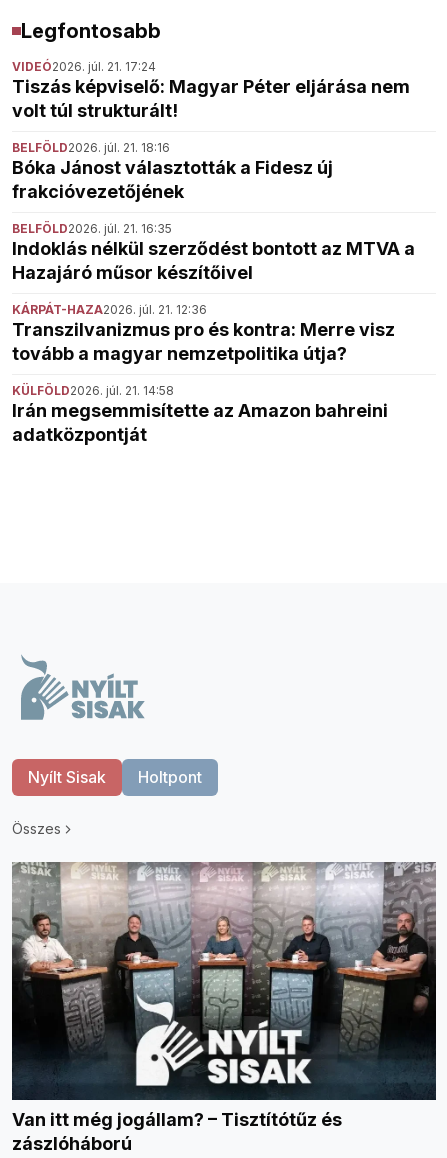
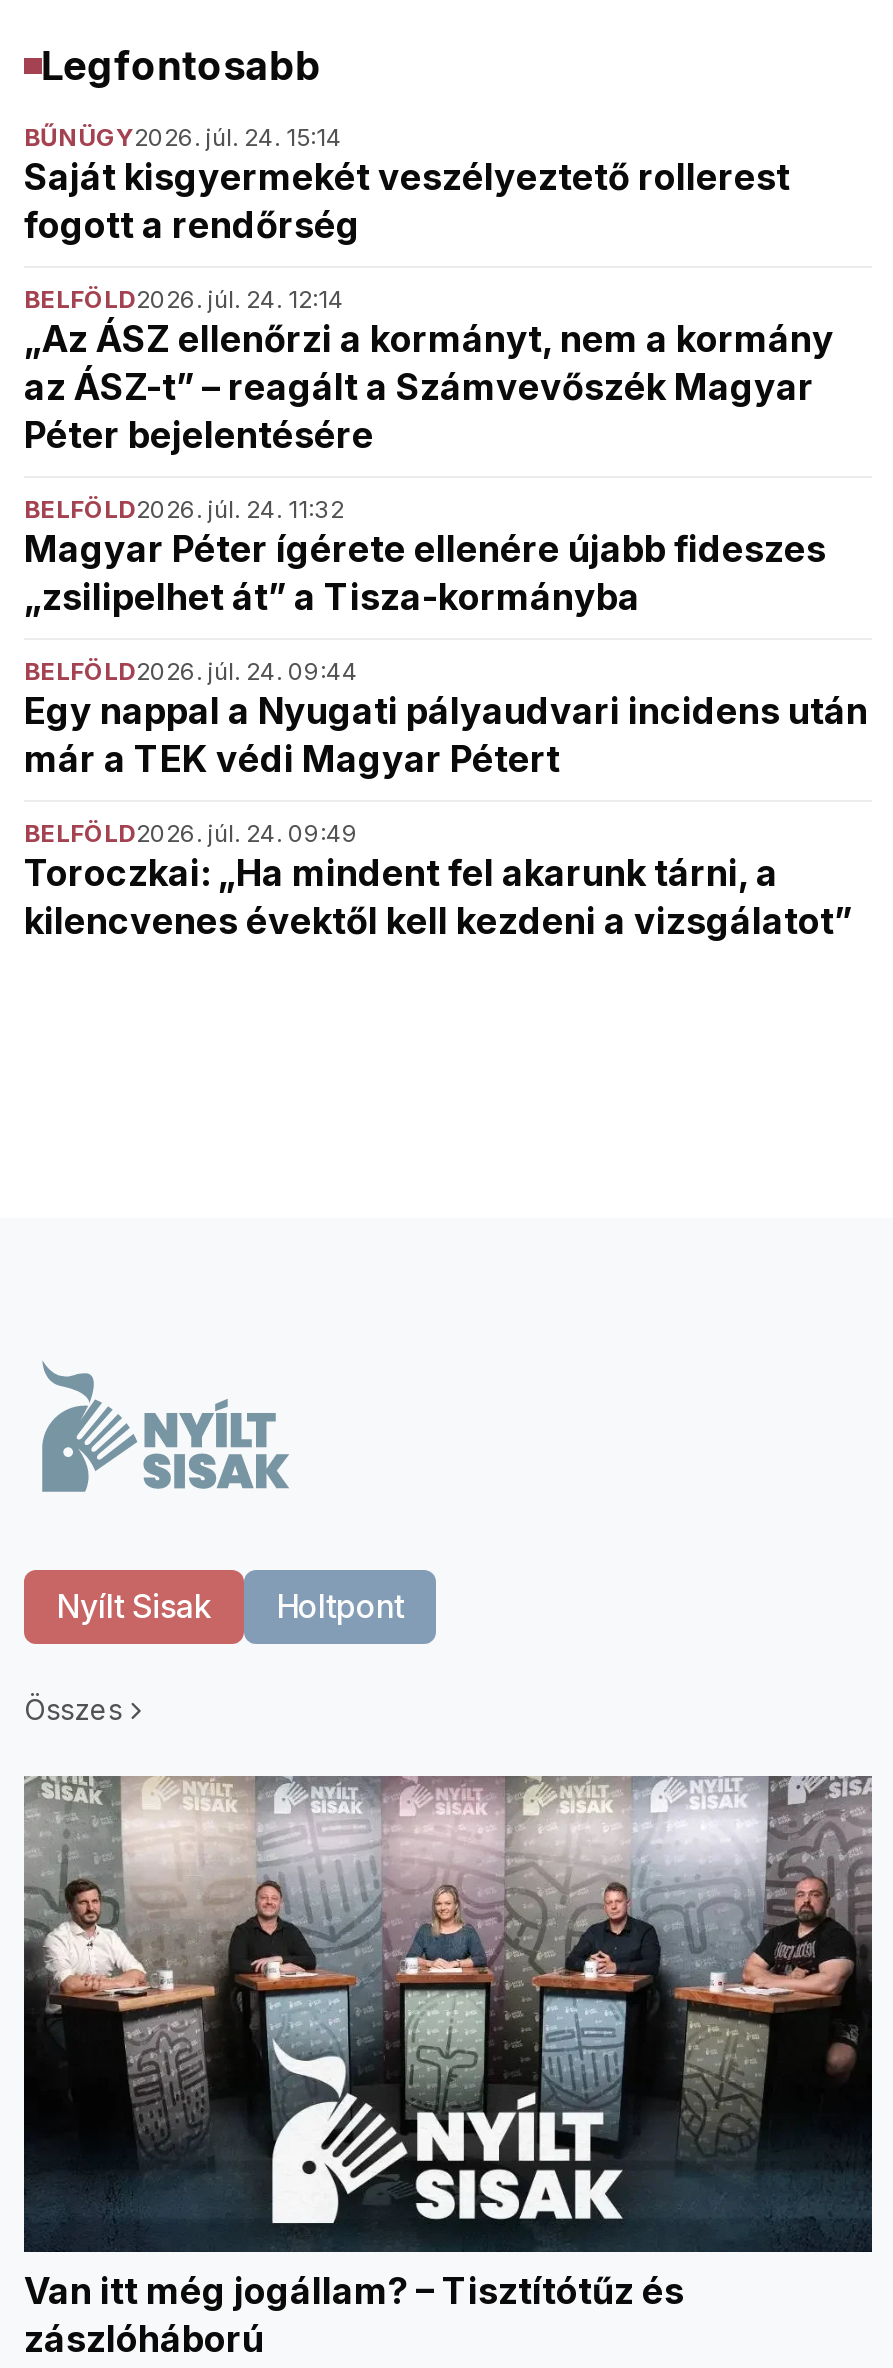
[12,59,410,121] VIDEÓ2026. júl. 21. 17:24 | Tiszás képviselő: Magyar Péter eljárása nem | volt túl strukturált! -> [24,122,790,246] BŰNÜGY2026. júl. 24. 15:14 | Saját kisgyermekét veszélyeztető rollerest | fogott a rendőrség
[12,140,333,202] BELFÖLD2026. júl. 21. 18:16 | Bóka Jánost választották a Fidesz új | frakcióvezetőjének -> [24,284,834,456] BELFÖLD2026. júl. 24. 12:14 | „Az ÁSZ ellenőrzi a kormányt, nem a kormány | az ÁSZ-t” – reagált a Számvevőszék Magyar | Péter bejelentésére
[12,221,415,283] BELFÖLD2026. júl. 21. 16:35 | Indoklás nélkül szerződést bontott az MTVA a | Hazajáró műsor készítőivel -> [24,494,826,618] BELFÖLD2026. júl. 24. 11:32 | Magyar Péter ígérete ellenére újabb fideszes | „zsilipelhet át” a Tisza-kormányba
[12,302,395,364] KÁRPÁT-HAZA2026. júl. 21. 12:36 | Transzilvanizmus pro és kontra: Merre visz | tovább a magyar nemzetpolitika útja? -> [24,656,868,780] BELFÖLD2026. júl. 24. 09:44 | Egy nappal a Nyugati pályaudvari incidens után | már a TEK védi Magyar Pétert
[12,383,388,445] KÜLFÖLD2026. júl. 21. 14:58 | Irán megsemmisítette az Amazon bahreini | adatközpontját -> [24,818,852,942] BELFÖLD2026. júl. 24. 09:49 | Toroczkai: „Ha mindent fel akarunk tárni, a | kilencvenes évektől kell kezdeni a vizsgálatot”

